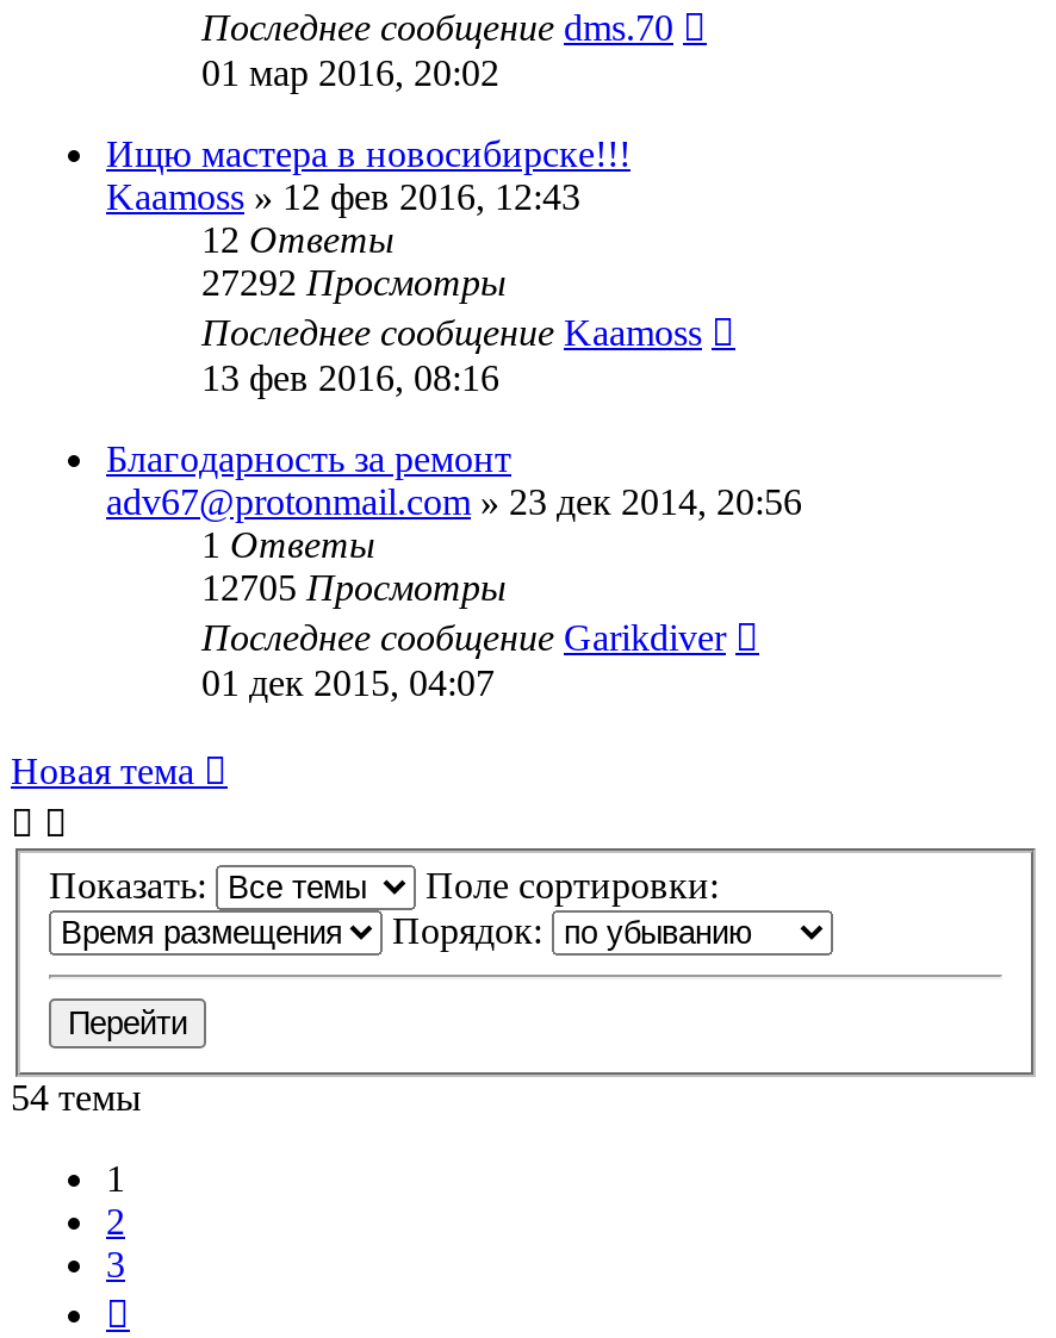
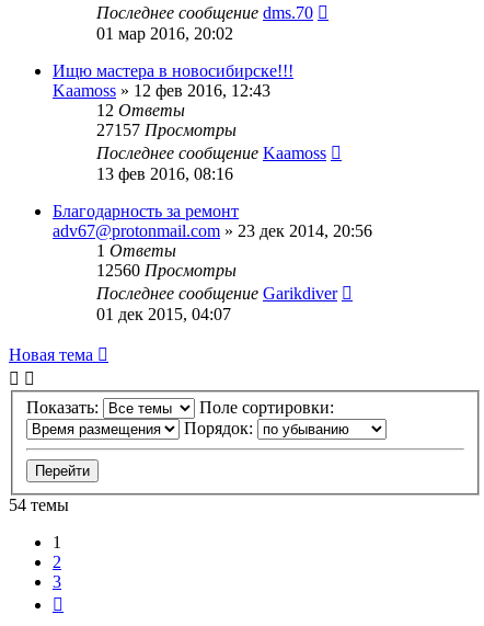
[201,262,507,302] 27292 Просмотры -> [96,120,237,139] 27157 Просмотры
[201,567,507,607] 12705 Просмотры -> [96,261,237,279] 12560 Просмотры

